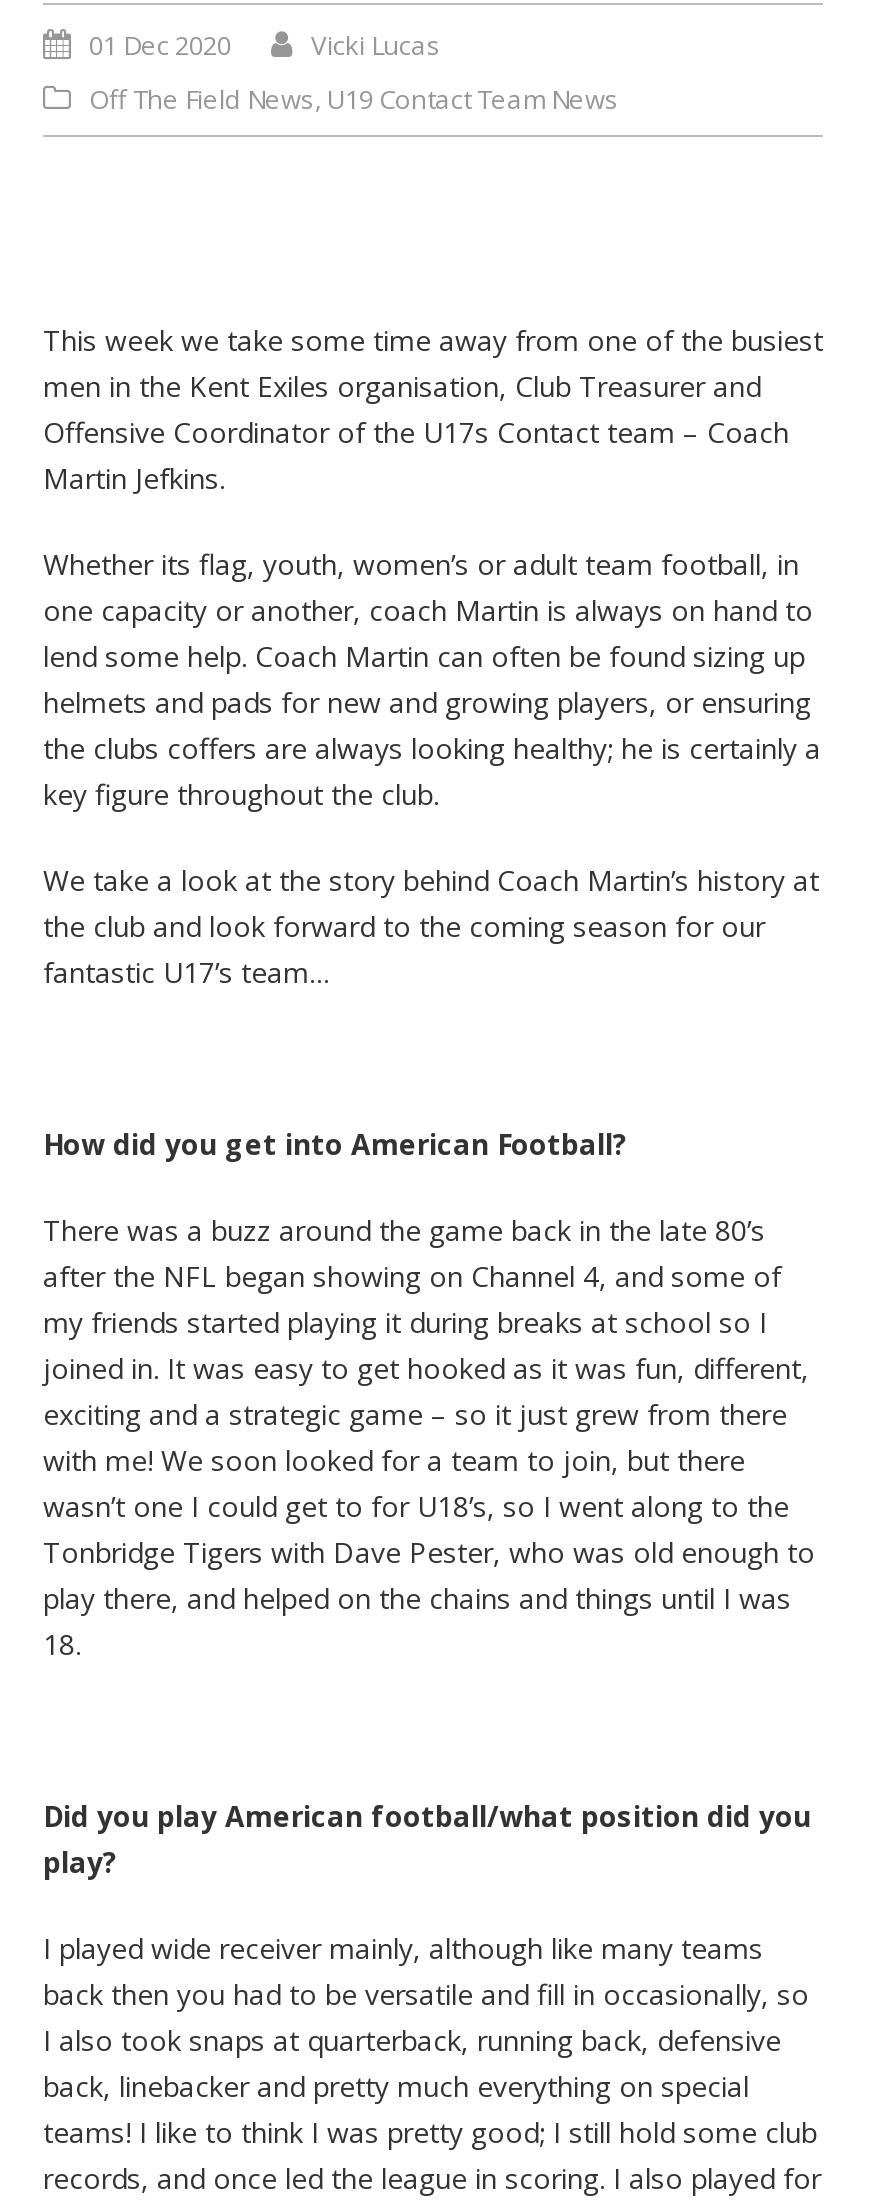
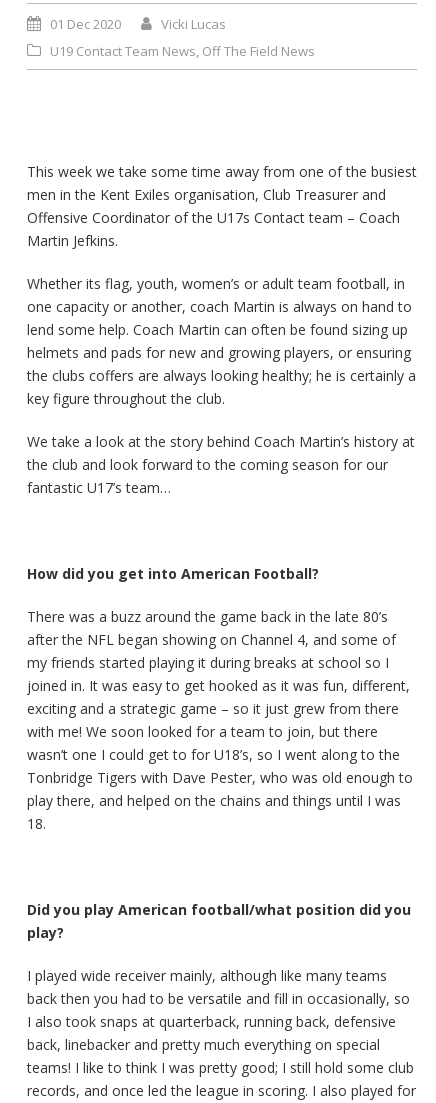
[89,81,619,117] Off The Field News, U19 Contact Team News -> [50,42,315,60] U19 Contact Team News, Off The Field News

